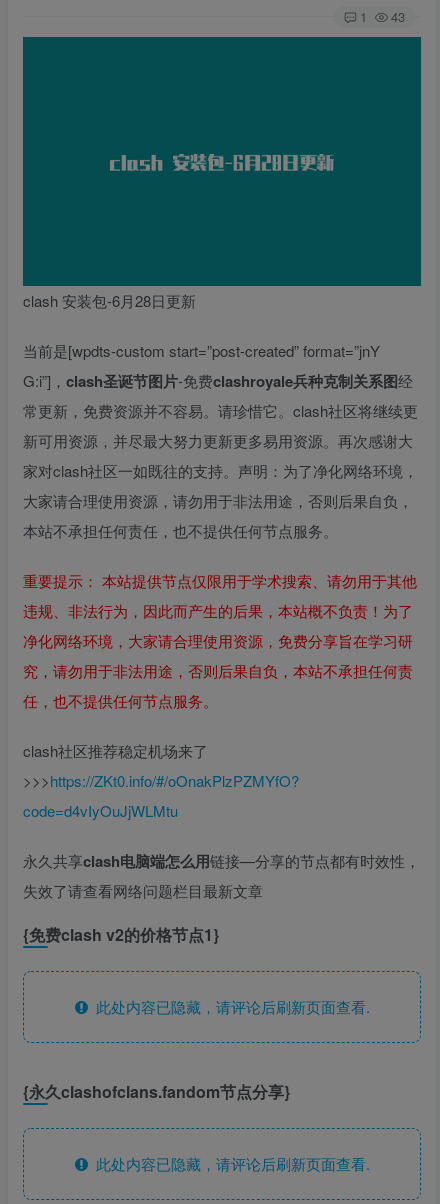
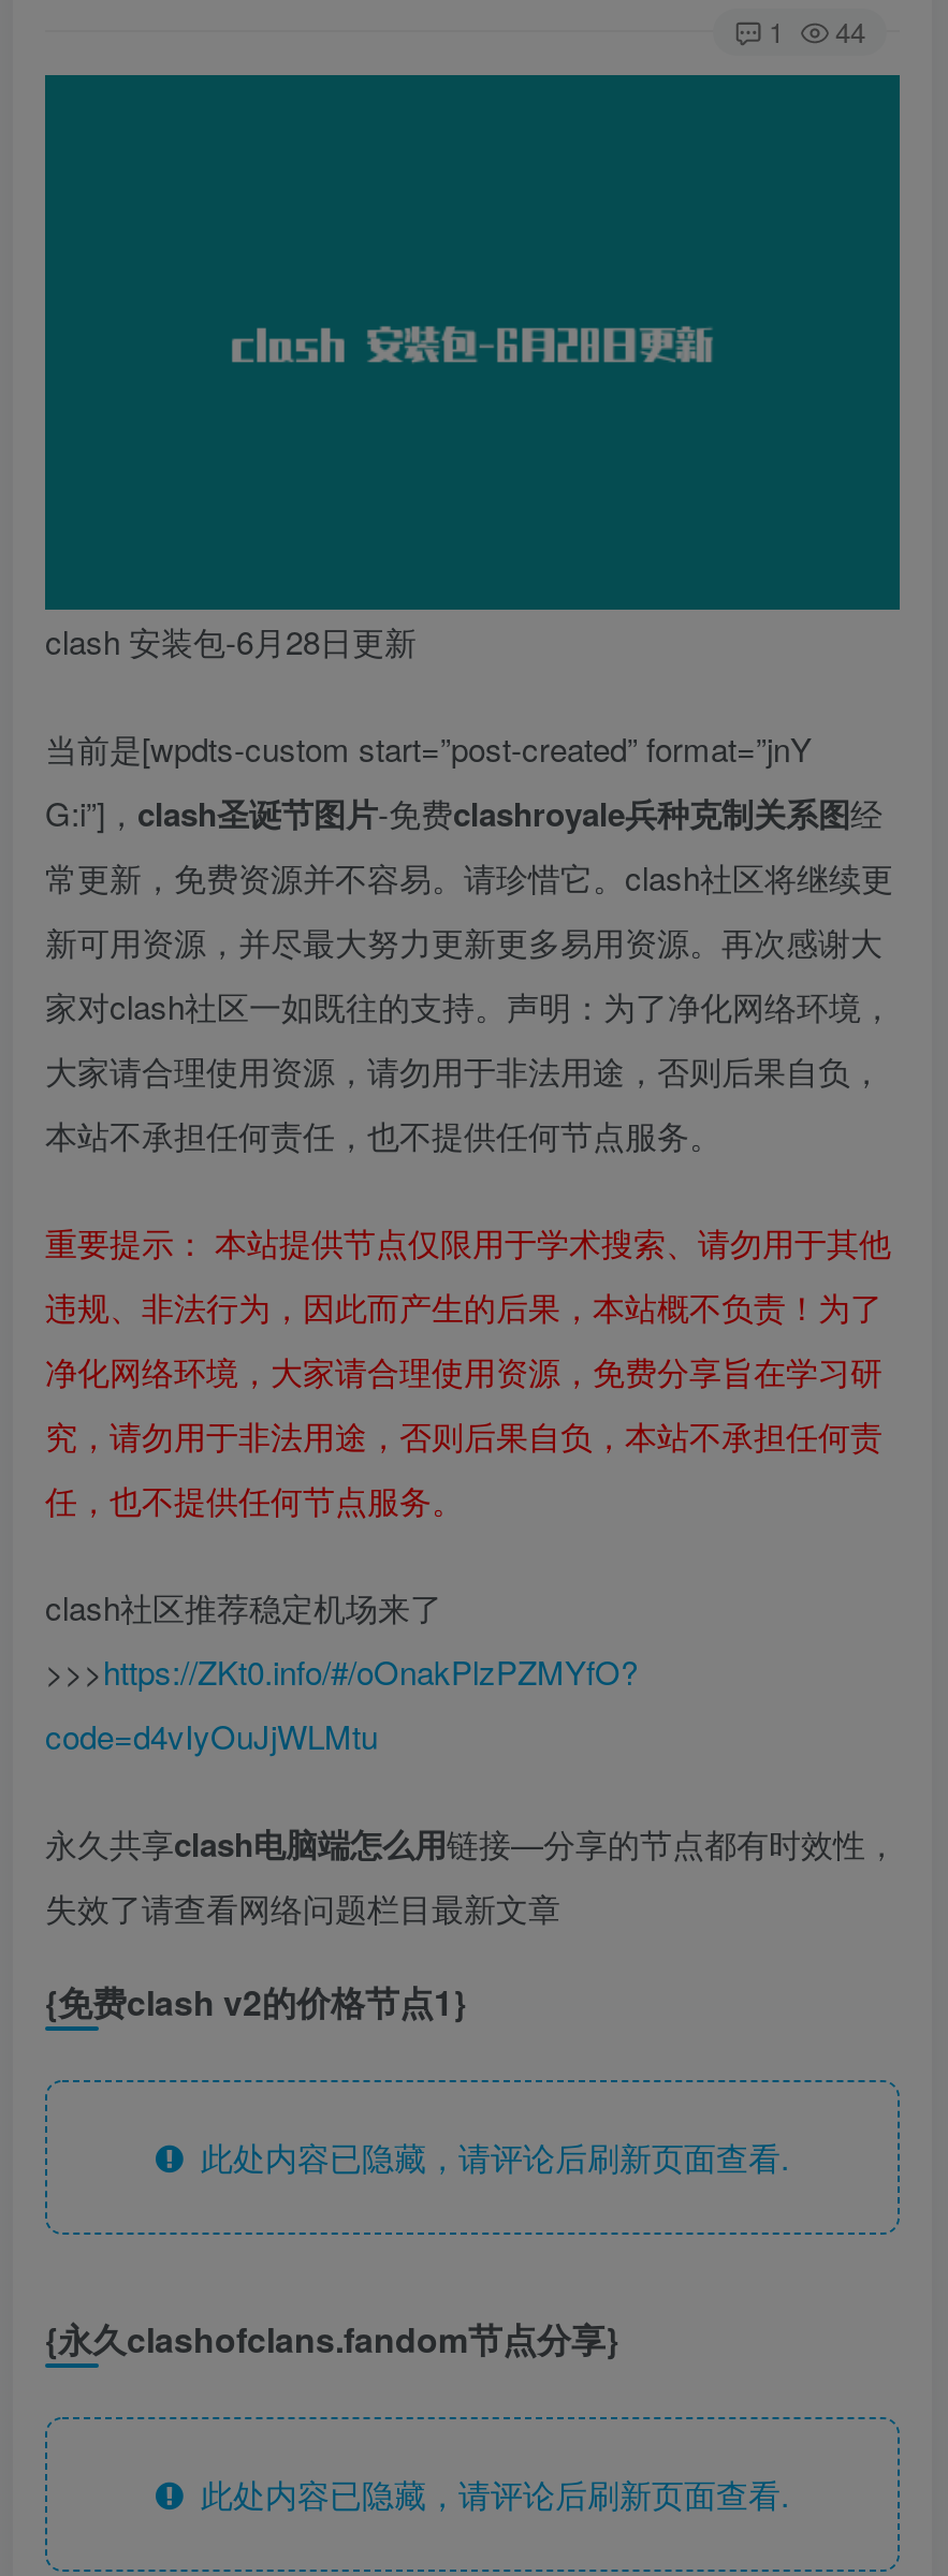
[360,7,405,26] 1 43 -> [769,11,865,52] 1 44

